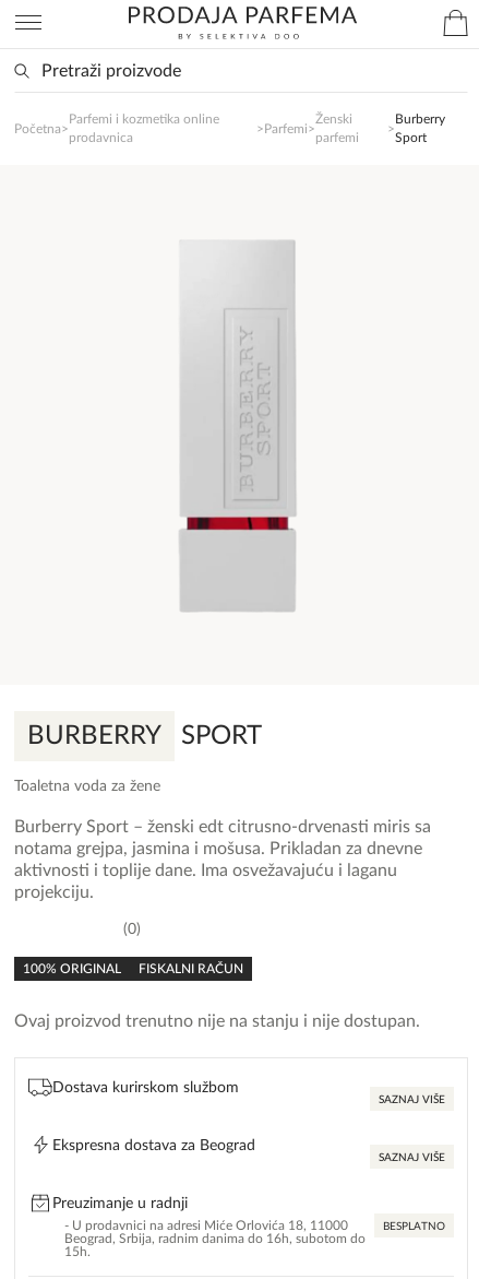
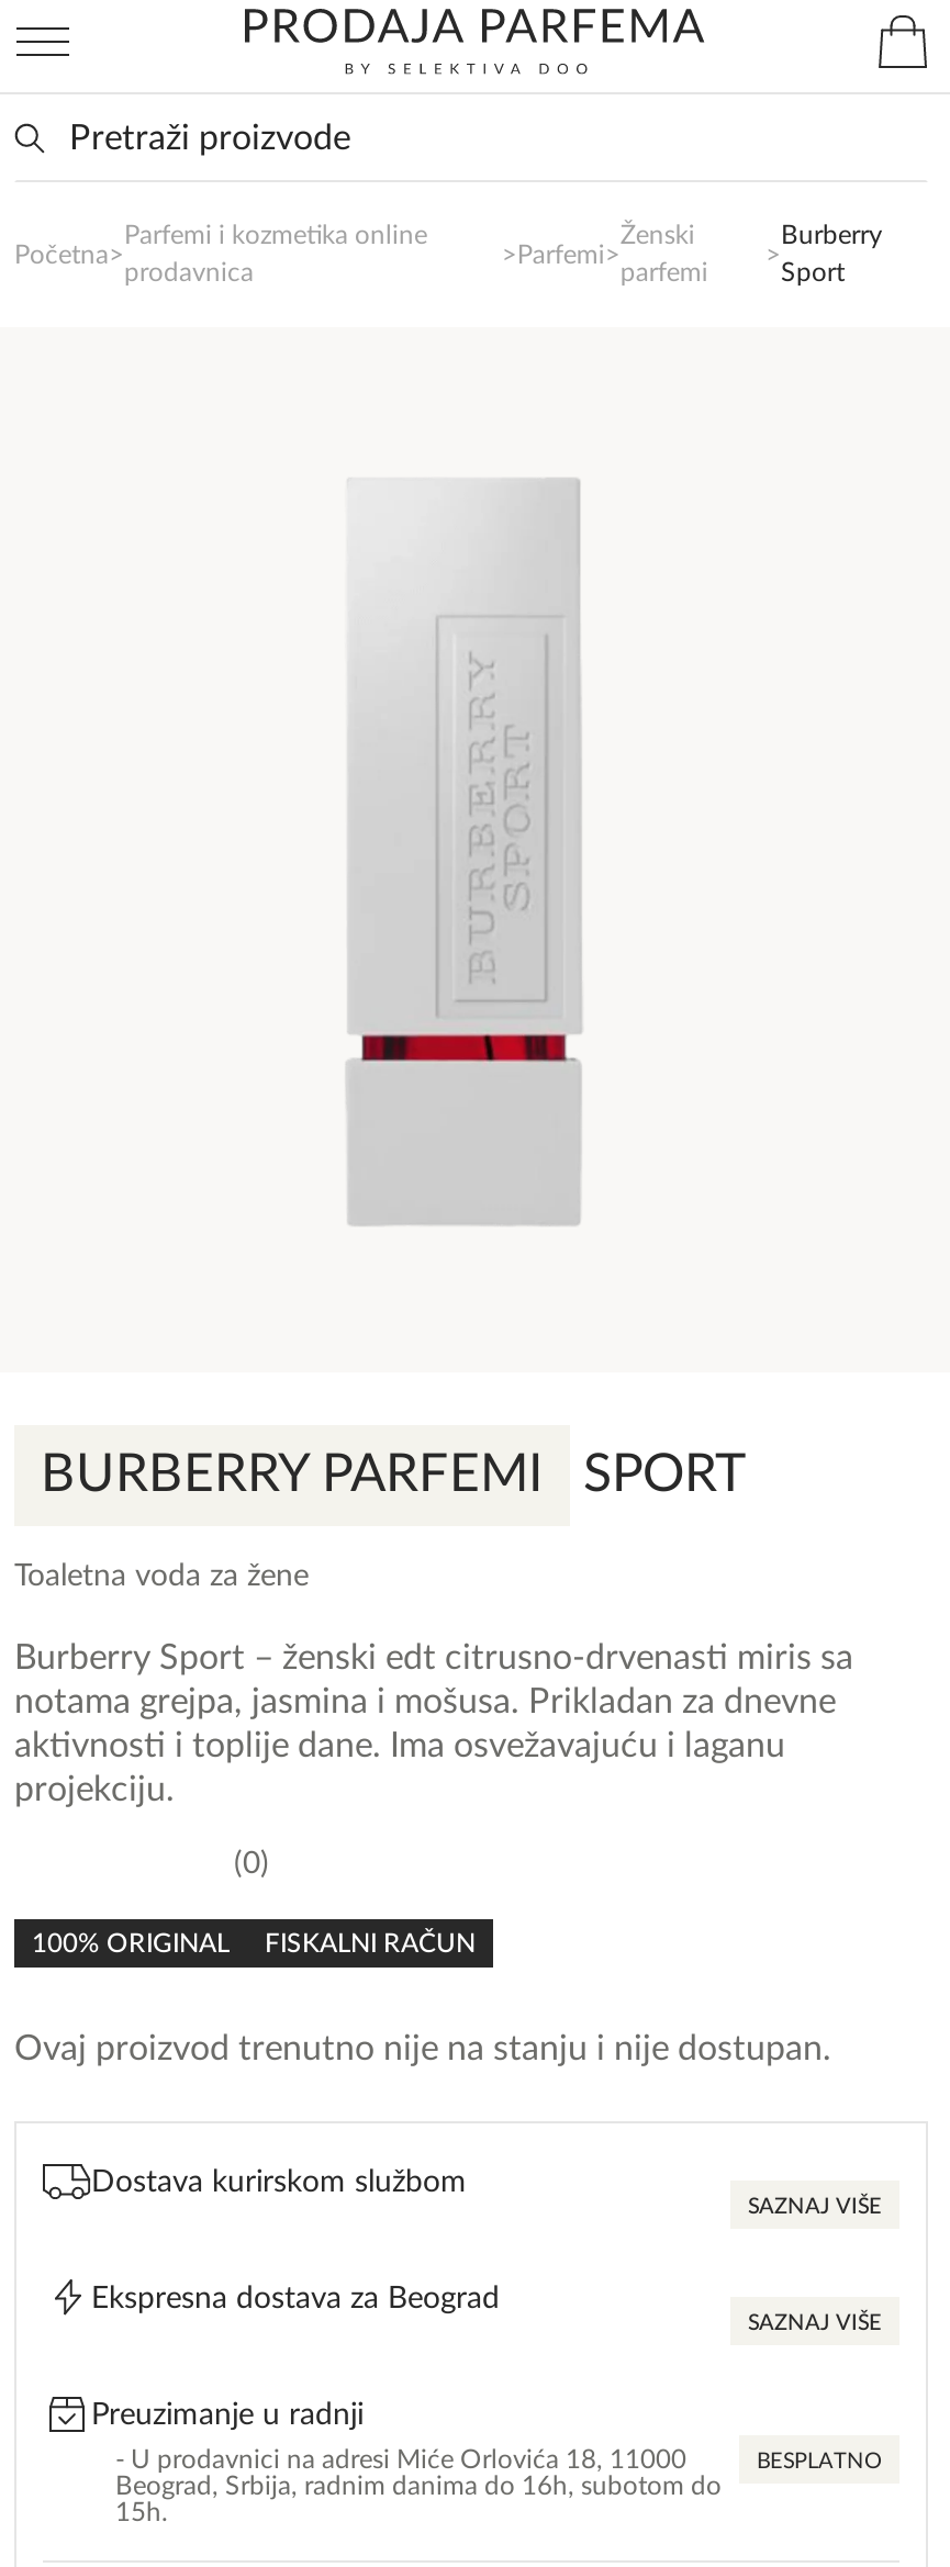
[27,723,262,749] BURBERRY SPORT -> [41,1450,746,1502] BURBERRY PARFEMI SPORT

